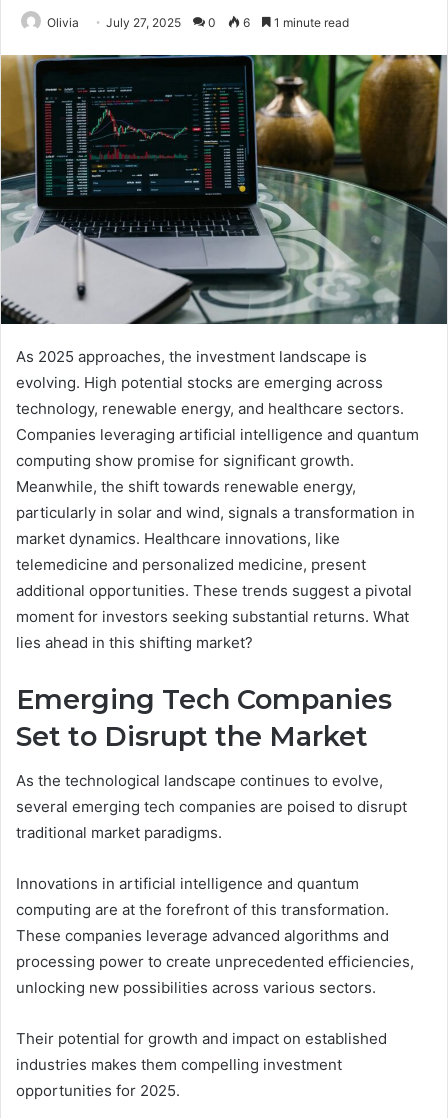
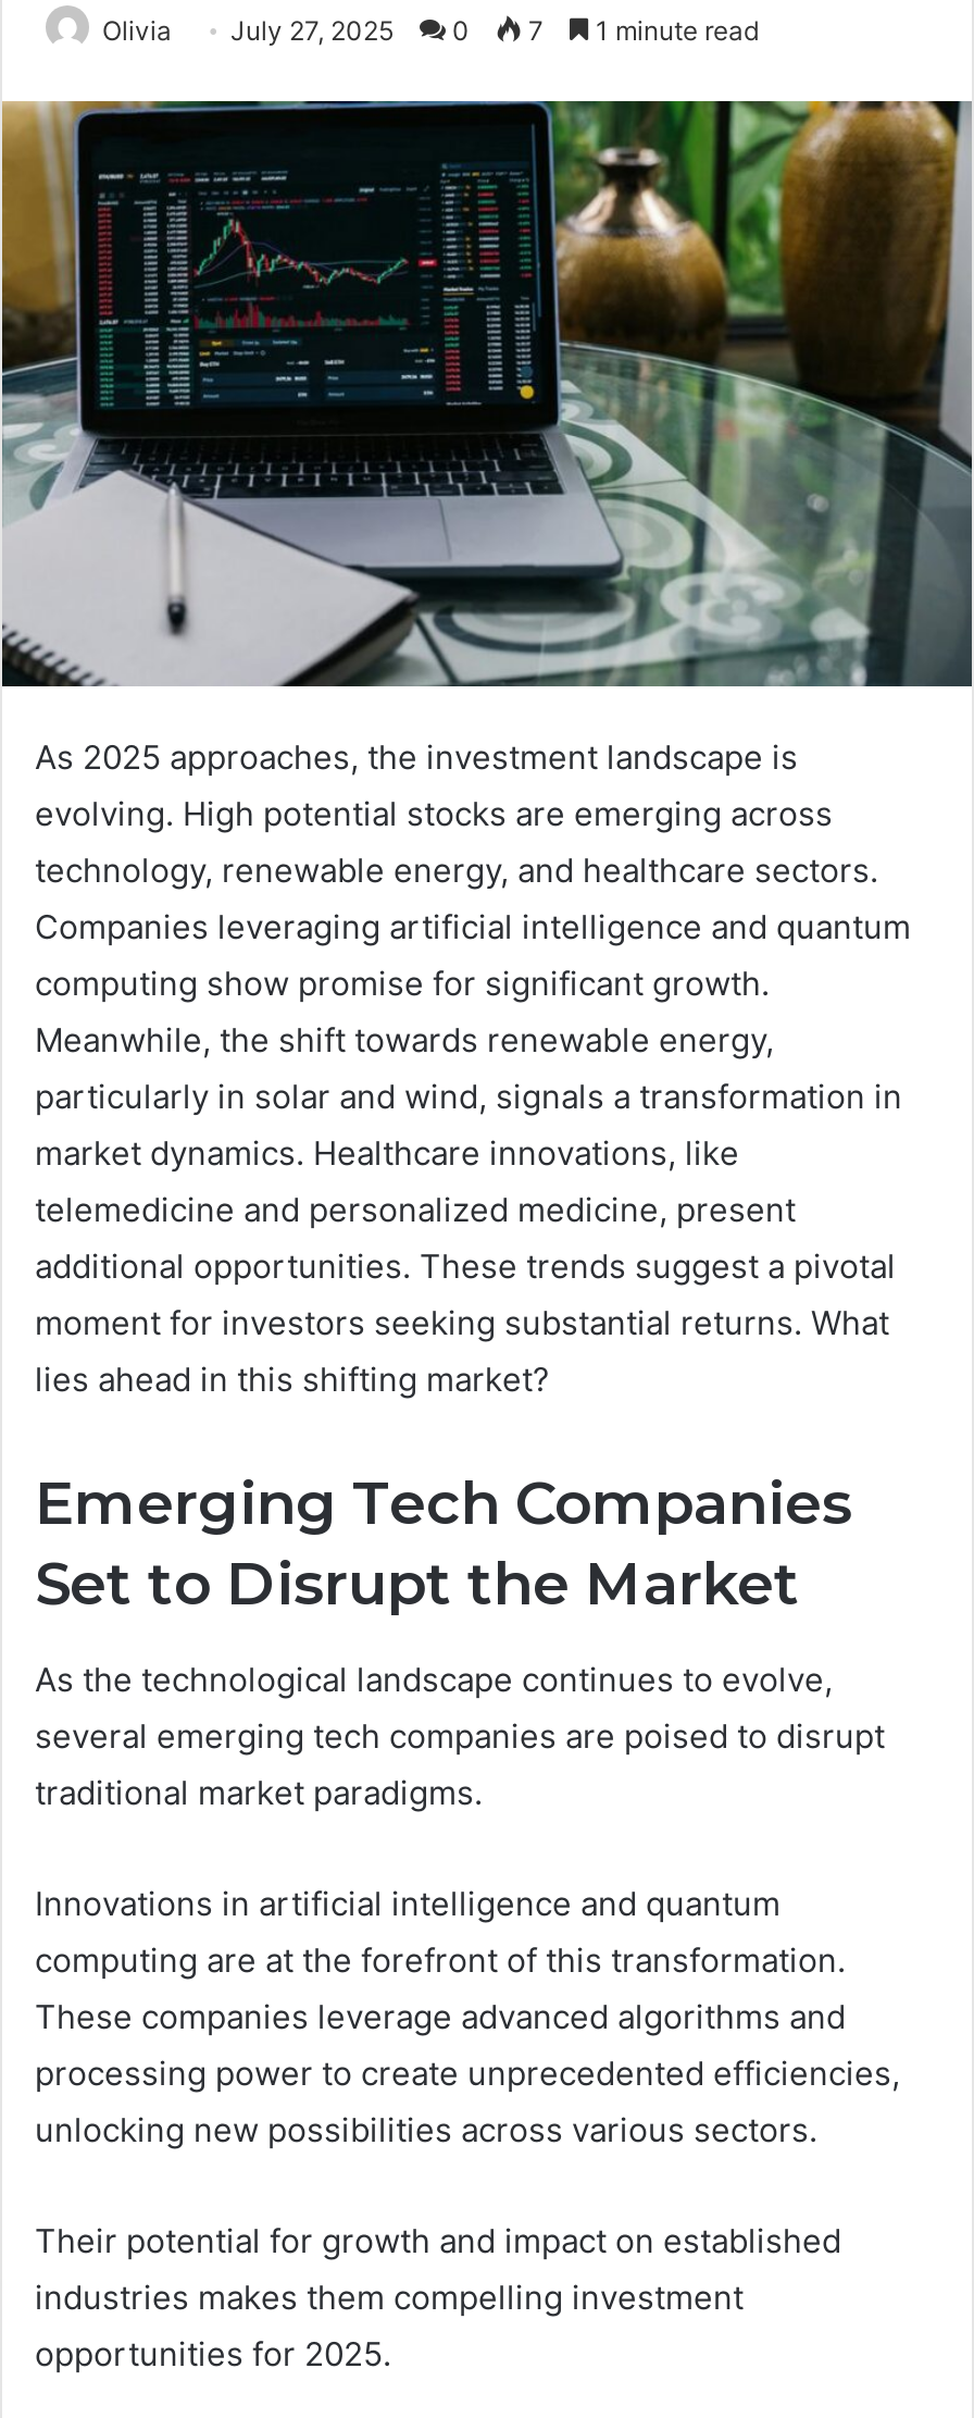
[47,15,349,30] Olivia July 27, 2025 0 6 1 minute read -> [102,14,759,47] Olivia July 27, 2025 0 7 1 minute read

